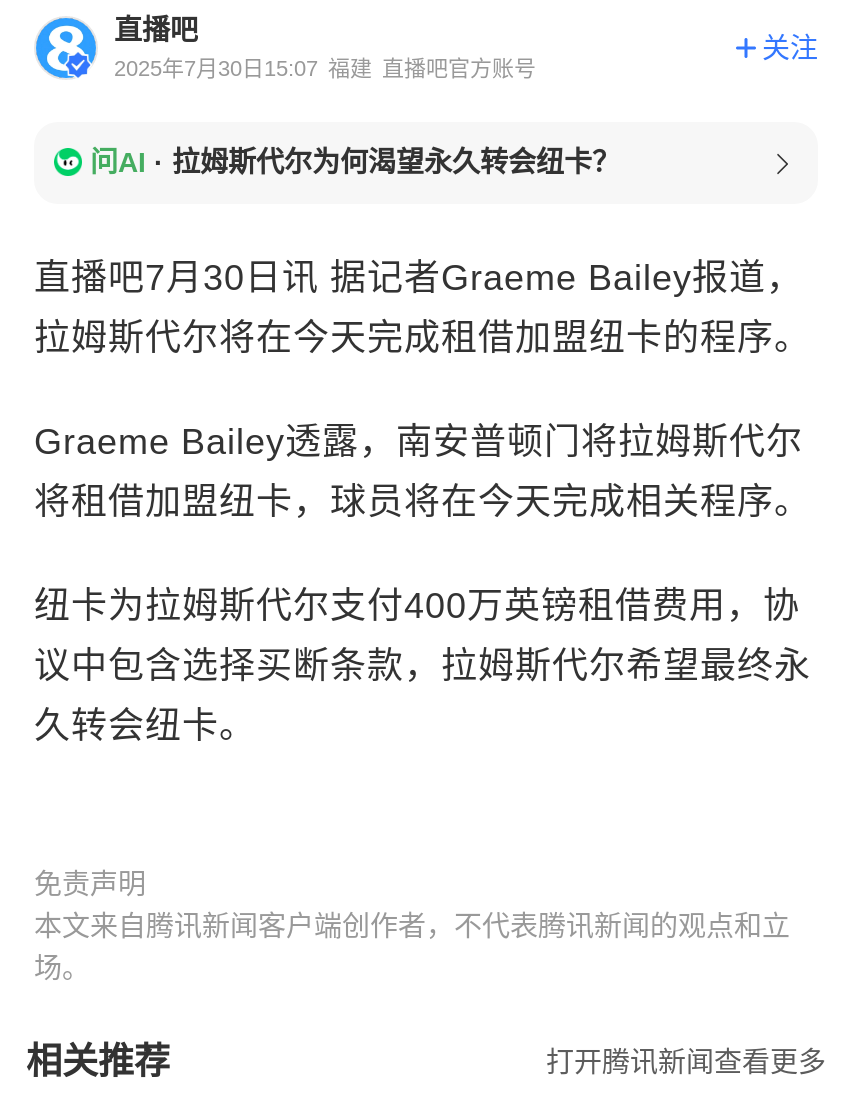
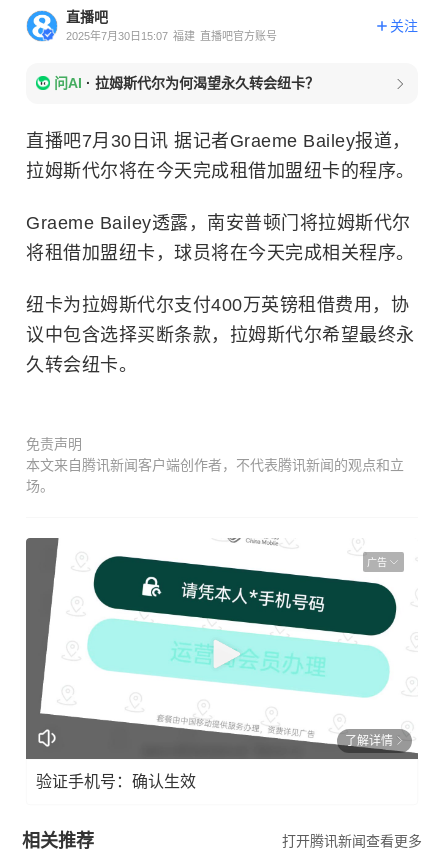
none -> [25,538,419,760] [image] | 广告
none -> [36,733,393,789] 了解详情 | 验证手机号：确认生效

